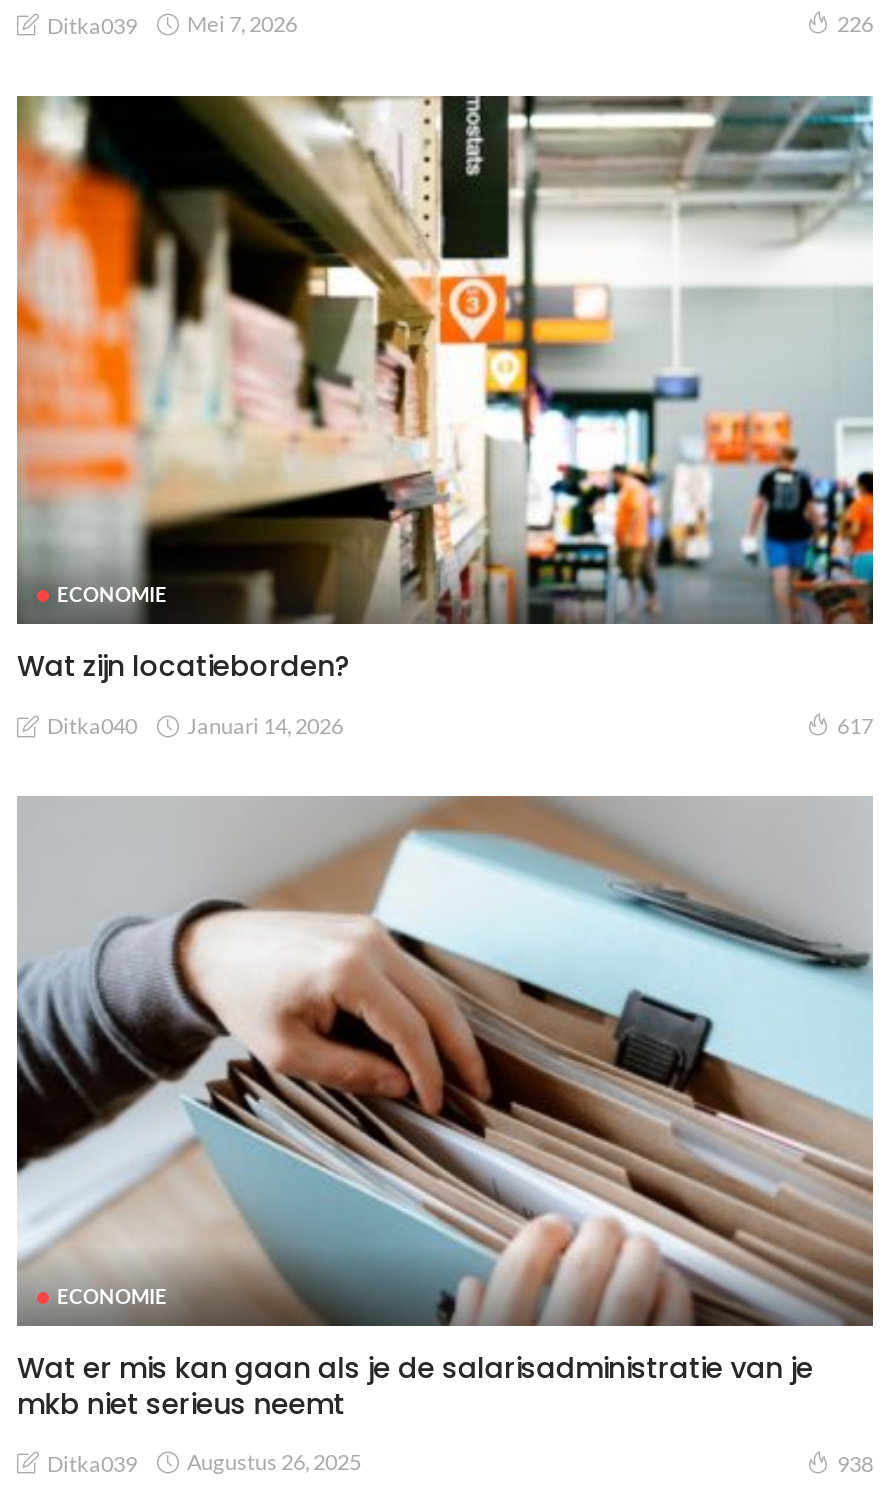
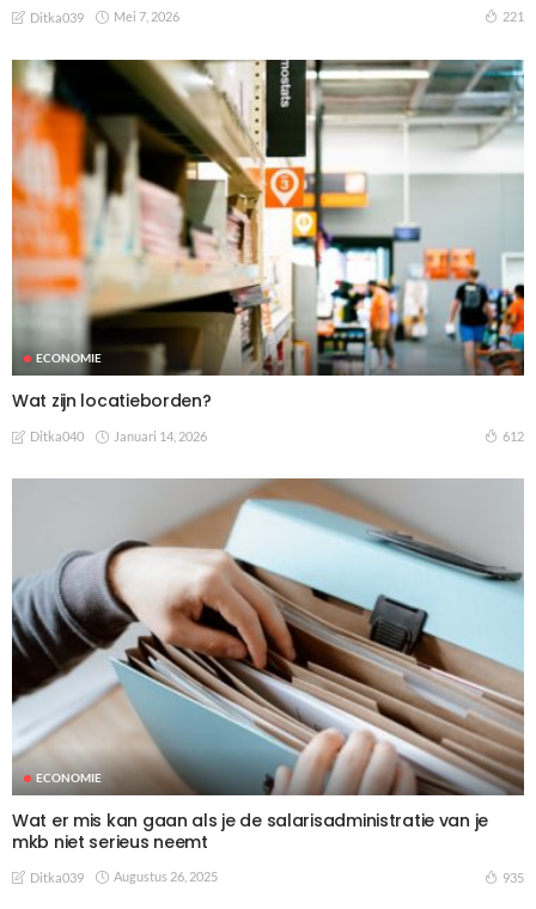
[837,11,873,37] 226 -> [502,9,524,24] 221
[837,712,873,738] 617 -> [502,428,524,444] 612
[837,1450,873,1476] 938 -> [502,869,524,885] 935

